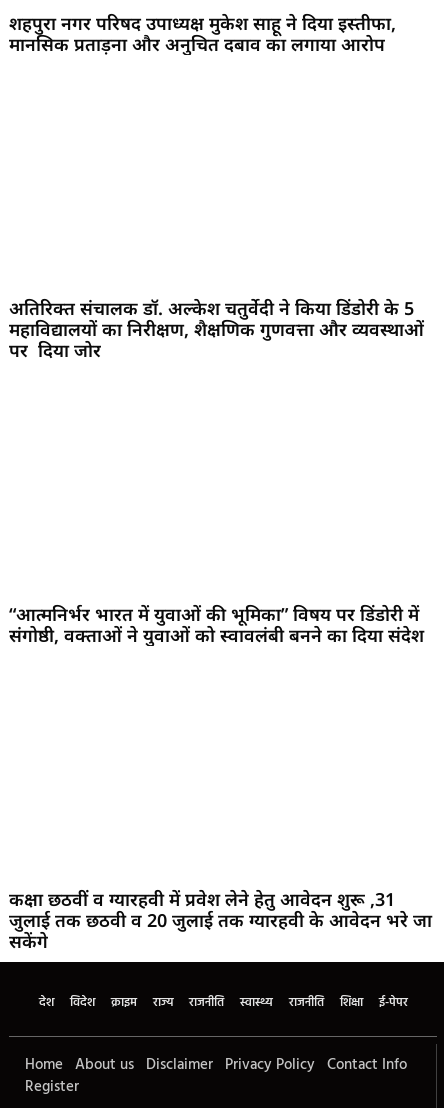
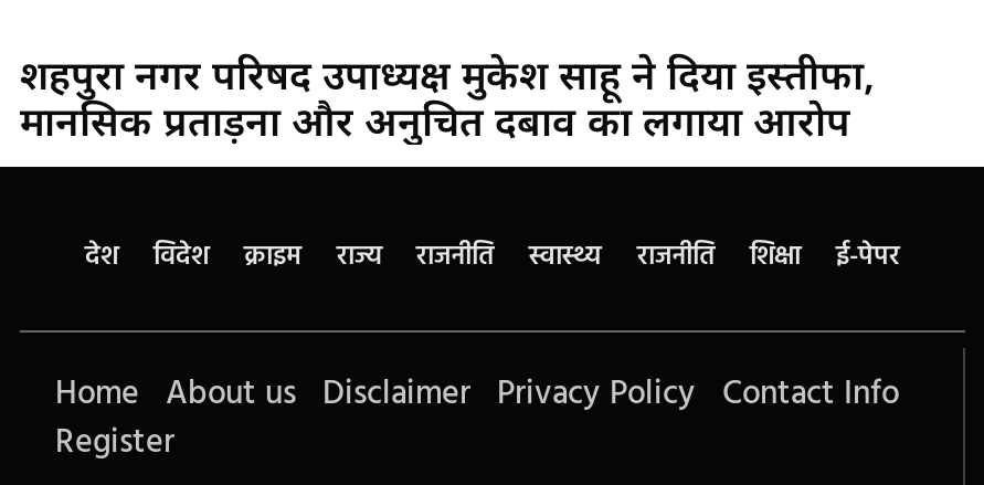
[9,296,424,362] अतिरिक्त संचालक डॉ. अल्केश चतुर्वेदी ने किया डिंडोरी के 5 | महाविद्यालयों का निरीक्षण, शैक्षणिक गुणवत्ता और व्यवस्थाओं | पर दिया जोर -> none
[9,602,424,647] “आत्मनिर्भर भारत में युवाओं की भूमिका” विषय पर डिंडोरी में | संगोष्ठी, वक्ताओं ने युवाओं को स्वावलंबी बनने का दिया संदेश -> none
[9,887,432,953] कक्षा छठवीं व ग्यारहवी में प्रवेश लेने हेतु आवेदन शुरू ,31 | जुलाई तक छठवी व 20 जुलाई तक ग्यारहवी के आवेदन भरे जा | सकेंगे -> none

